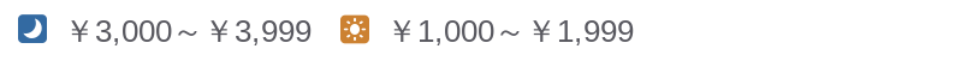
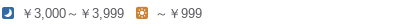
[386,14,634,50] ￥1,000～￥1,999 -> [155,6,202,21] ～￥999

